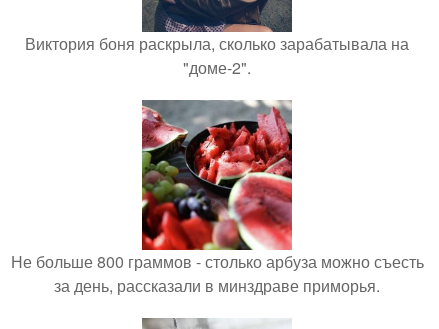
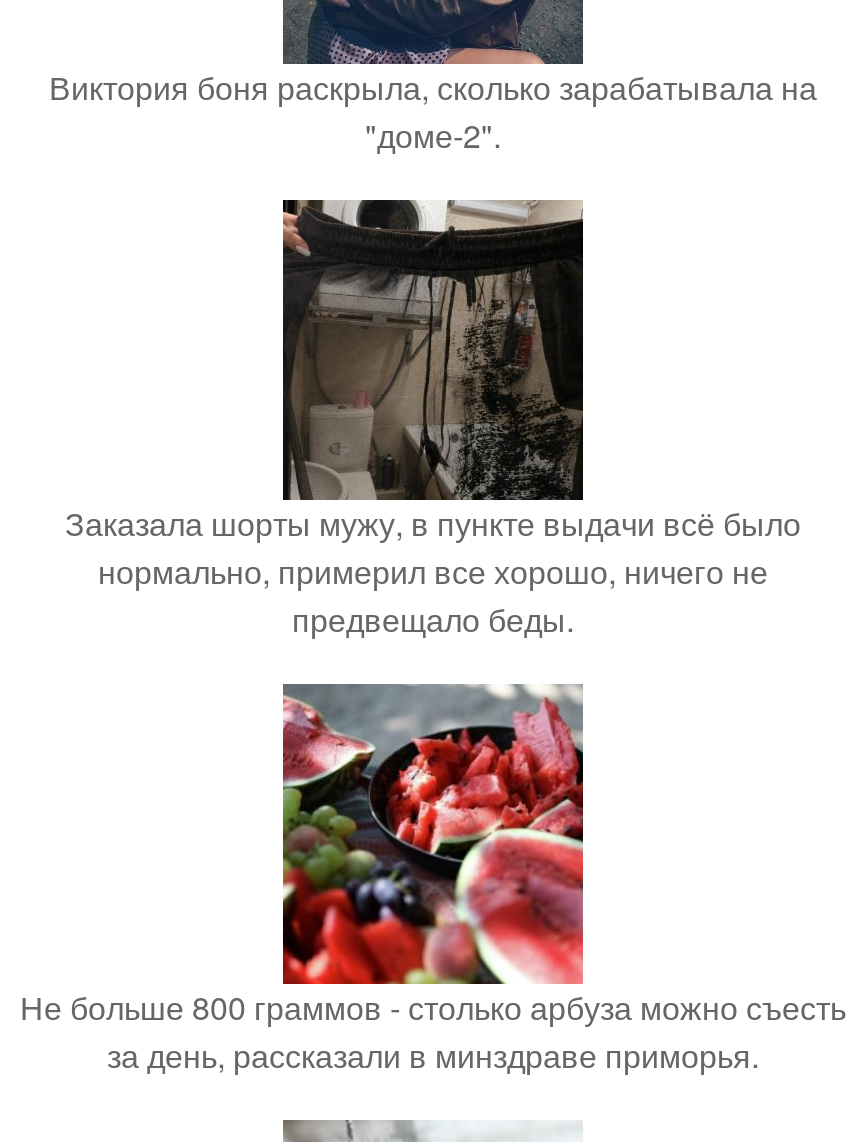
none -> [65,198,801,642] [image] | Заказала шорты мужу, в пункте выдачи всё было | нормально, примерил все хорошо, ничего не | предвещало беды.

